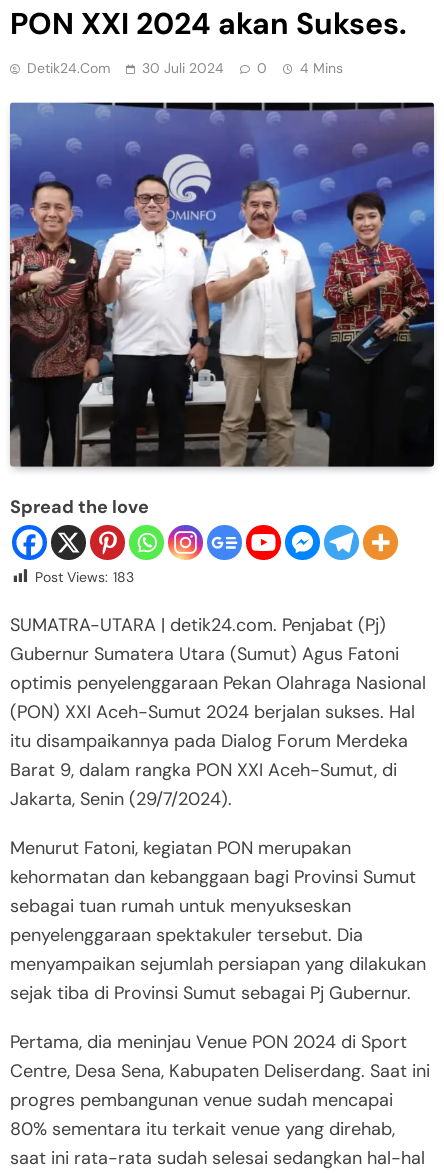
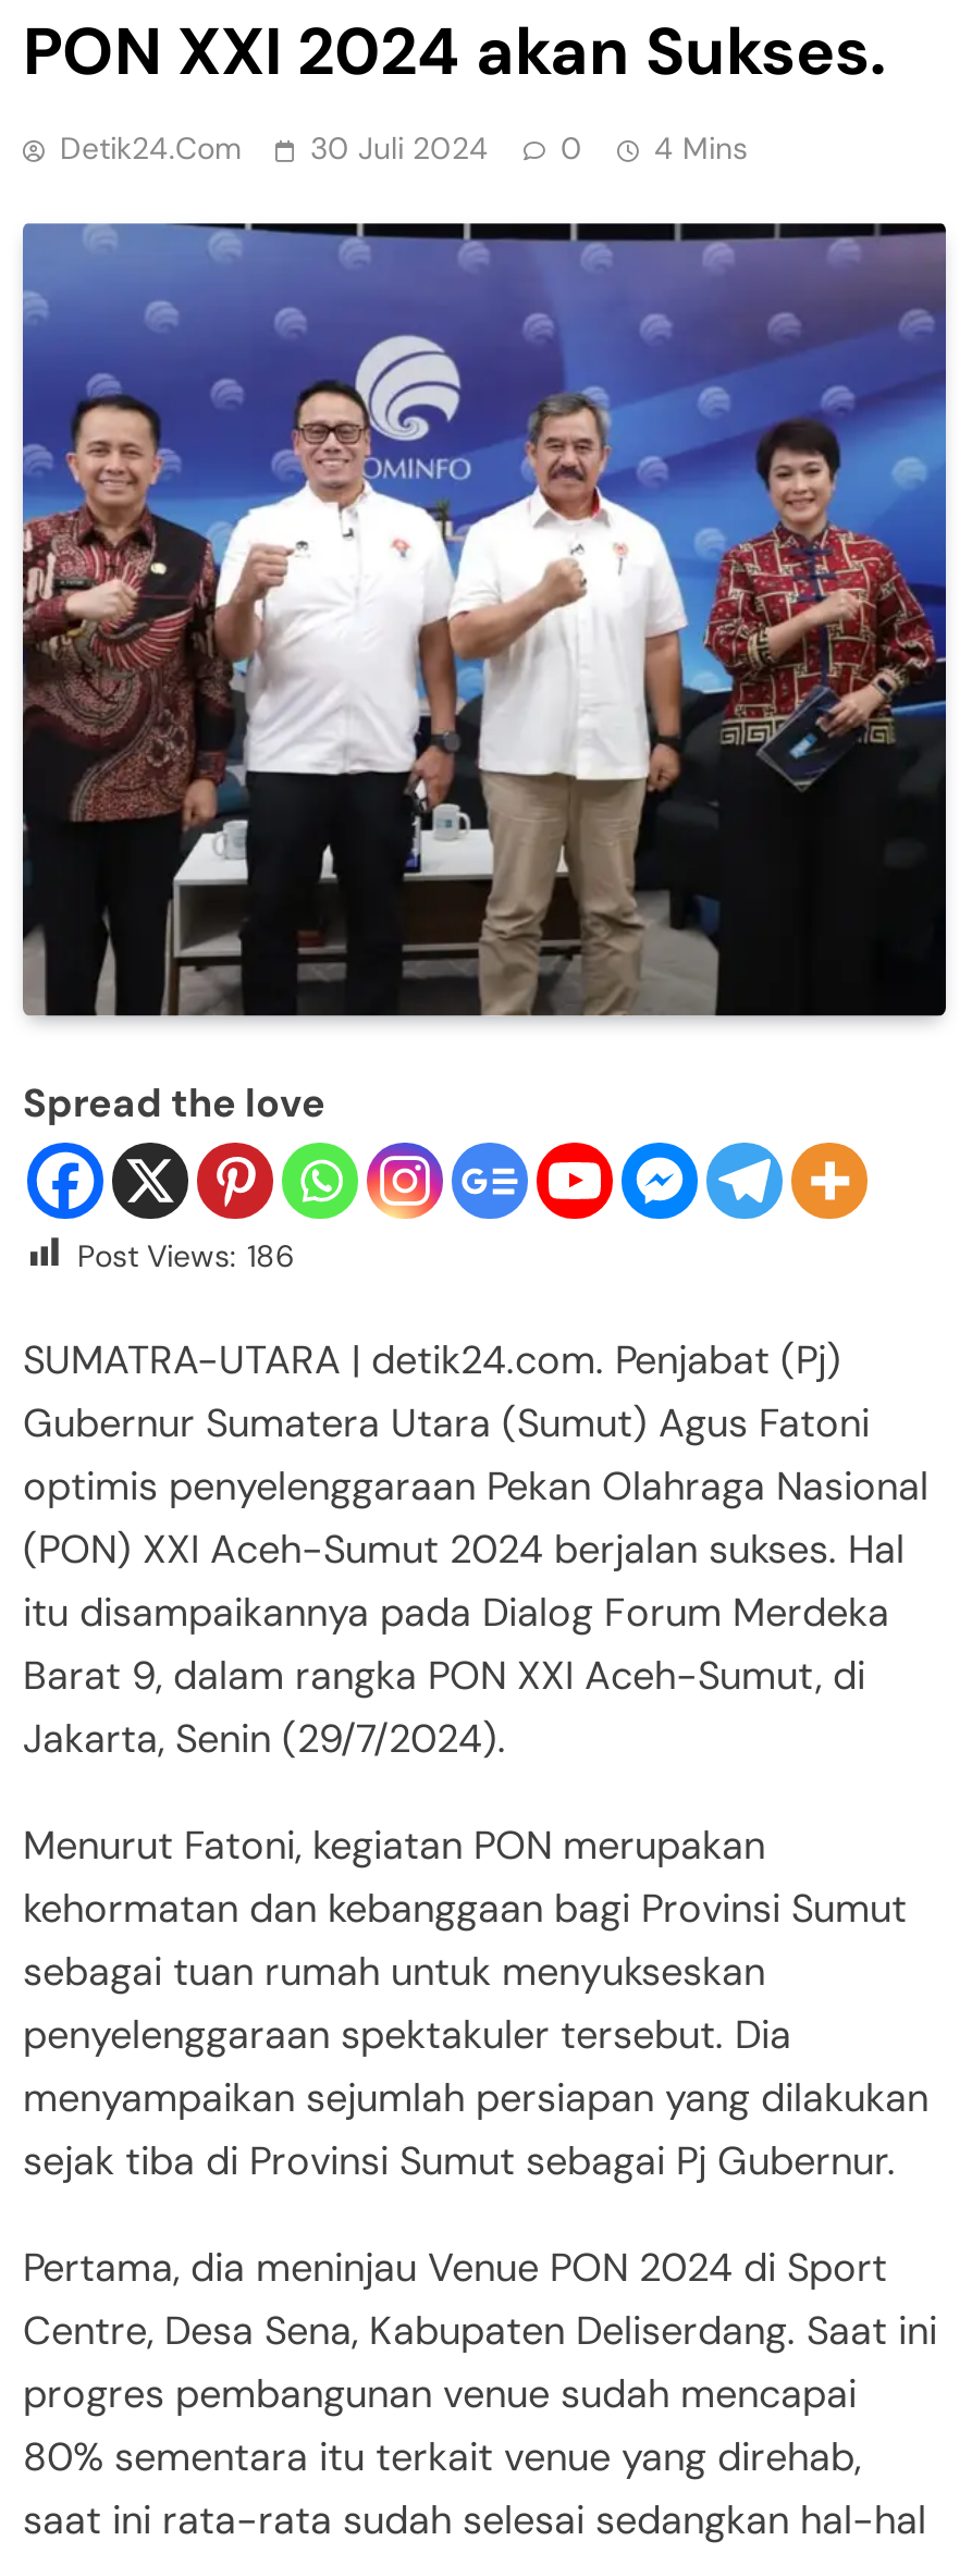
[35,568,134,586] Post Views: 183 -> [77,1236,295,1275] Post Views: 186

